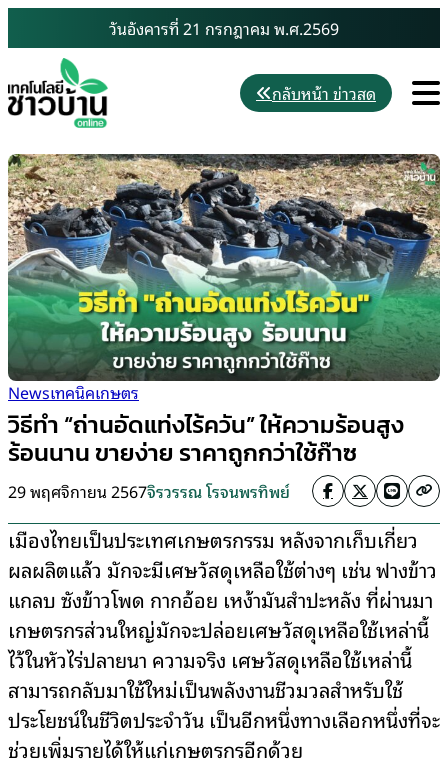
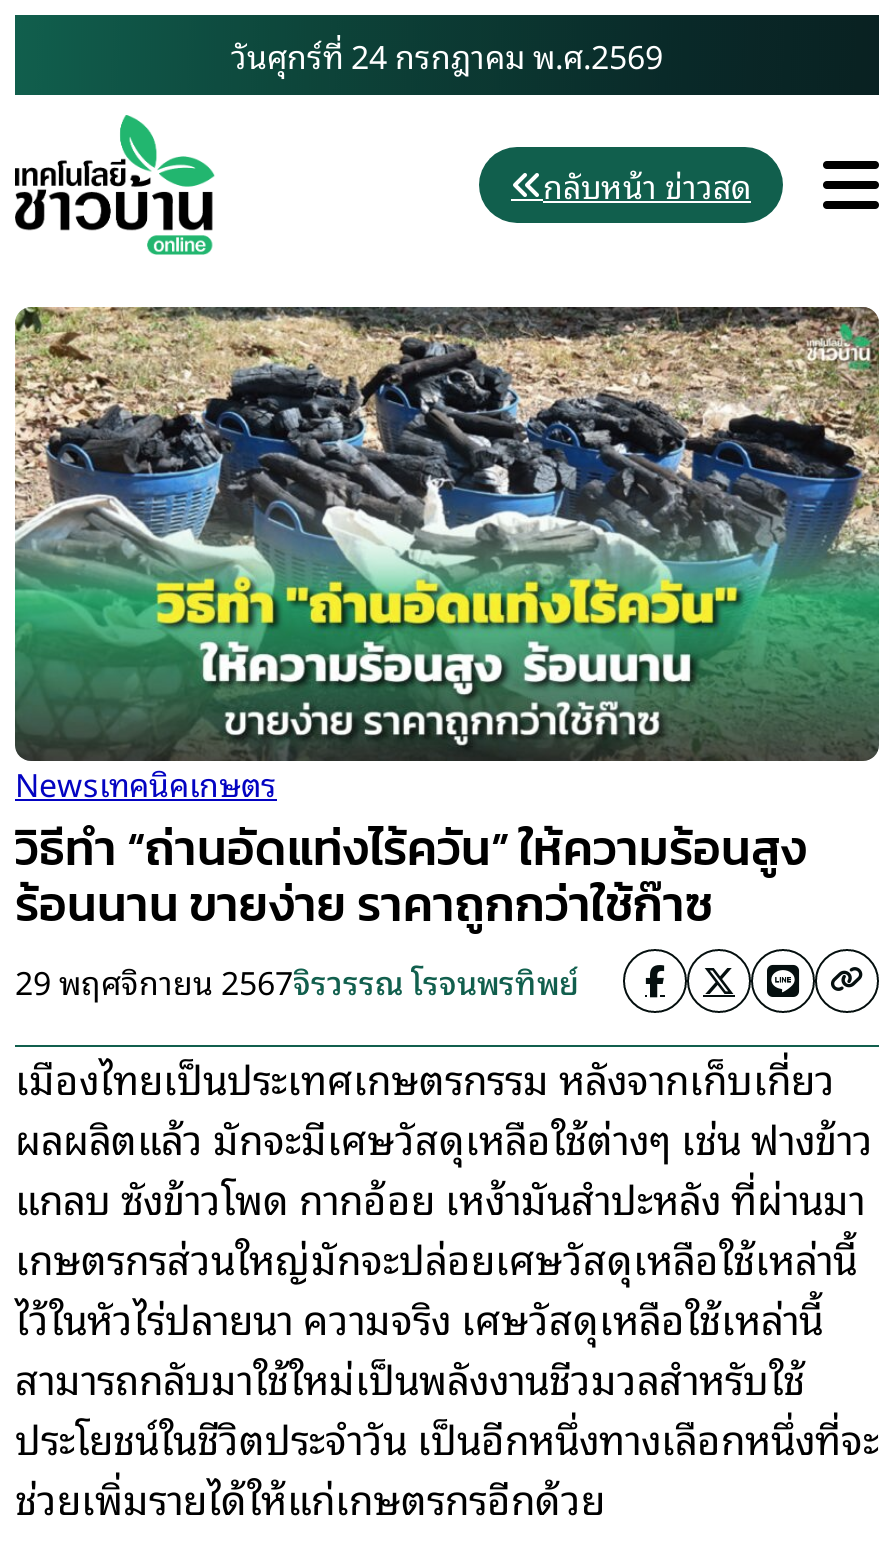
[109,15,339,41] วันอังคารที่ 21 กรกฎาคม พ.ศ.2569 -> [231,29,663,81] วันศุกร์ที่ 24 กรกฎาคม พ.ศ.2569

